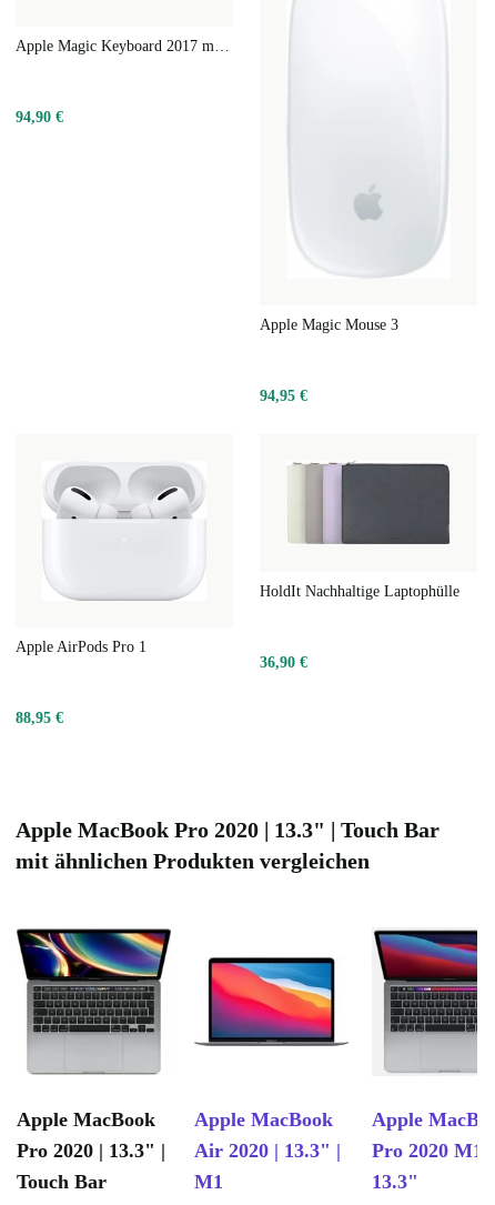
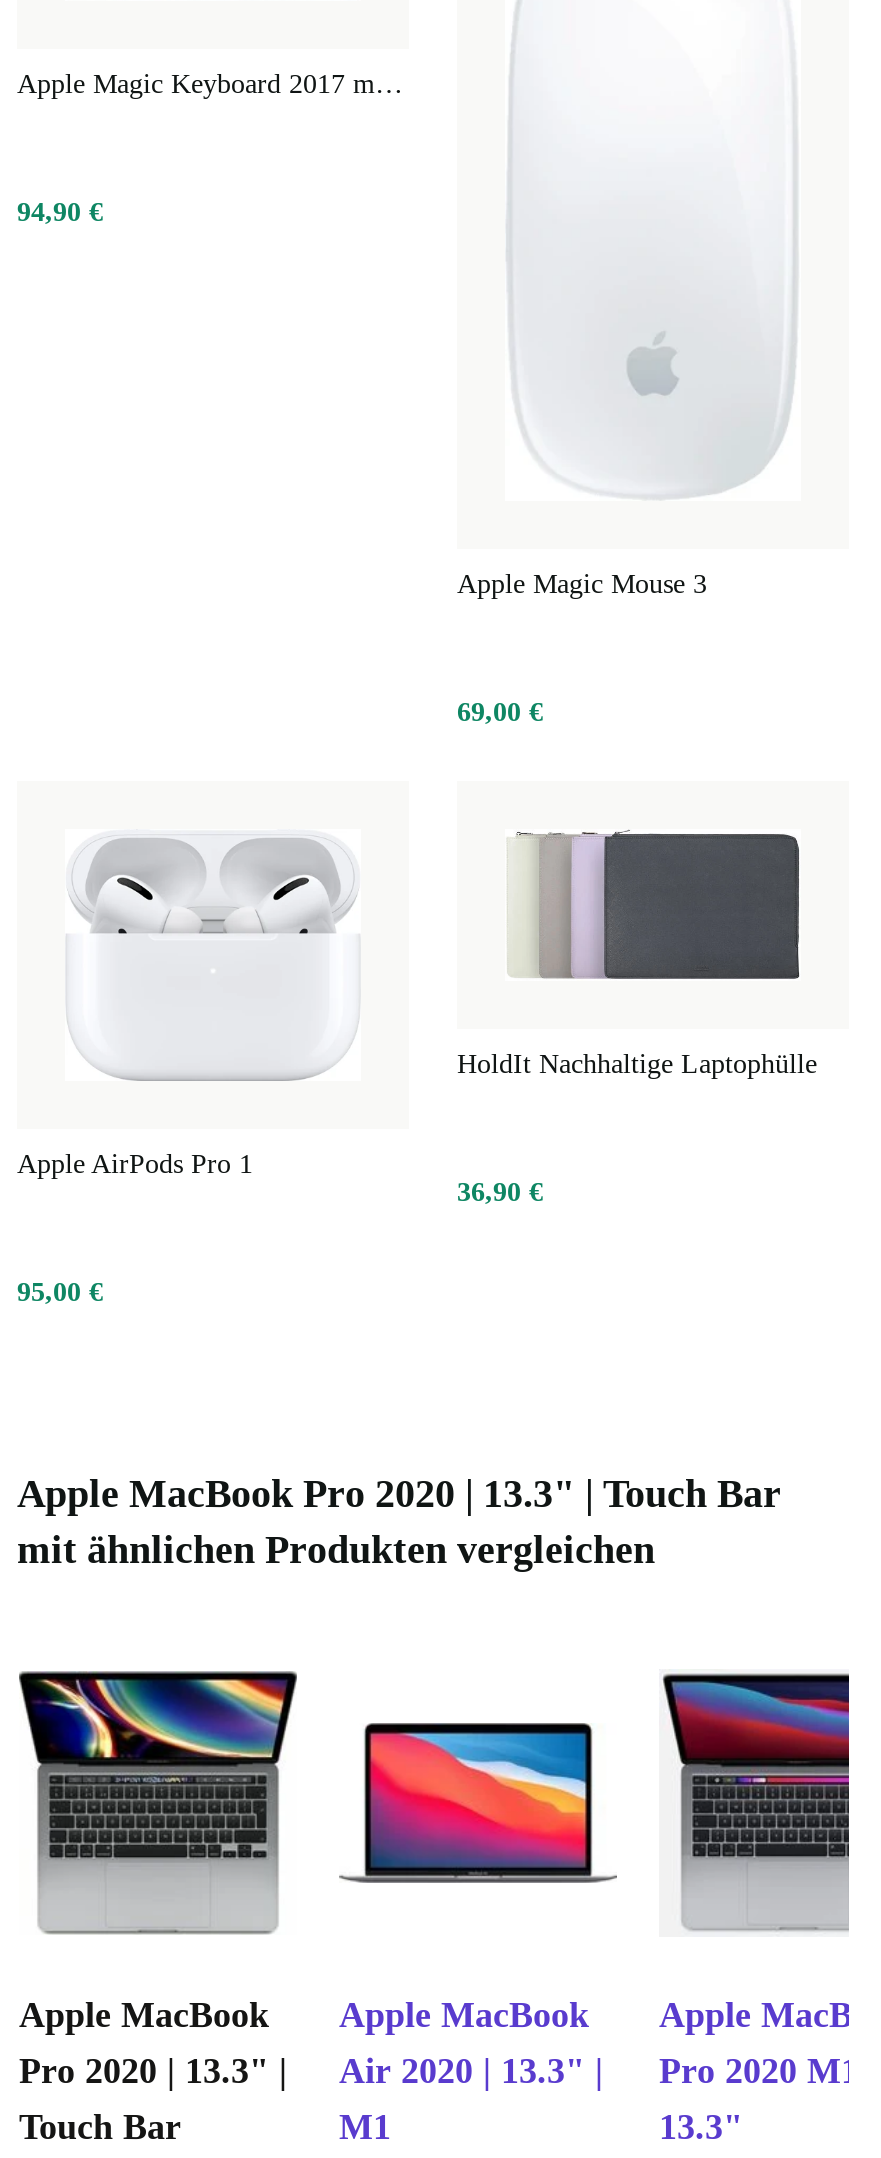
[260,388,307,404] 94,95 € -> [457,698,543,728] 69,00 €
[16,709,63,726] 88,95 € -> [17,1277,103,1307] 95,00 €

